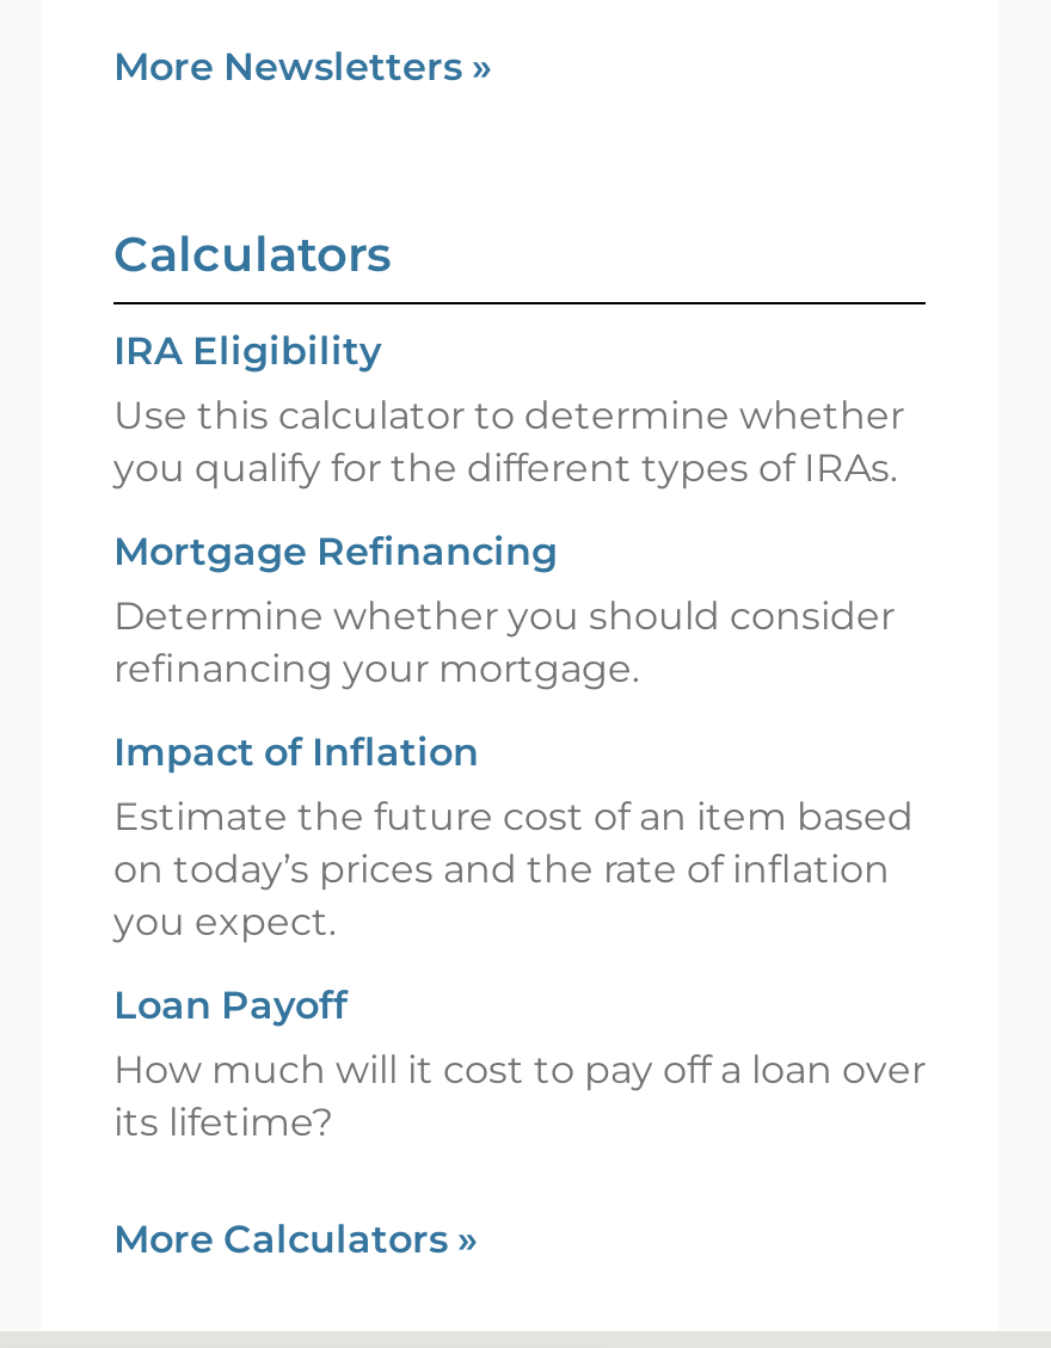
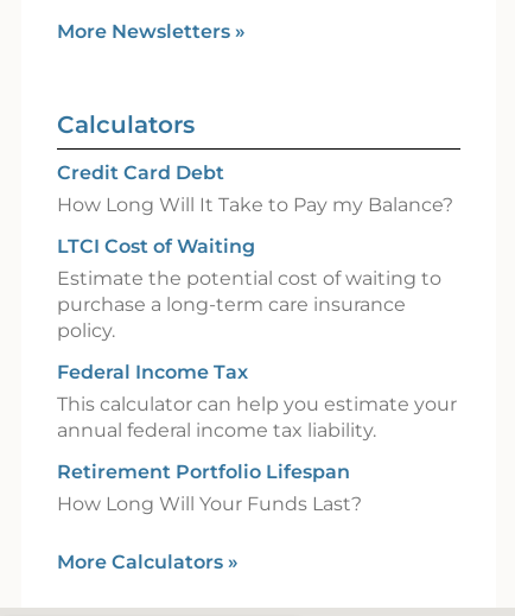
[113,328,904,491] IRA Eligibility | Use this calculator to determine whether | you qualify for the different types of IRAs. -> [57,161,453,216] Credit Card Debt | How Long Will It Take to Pay my Balance?
[113,529,895,691] Mortgage Refinancing | Determine whether you should consider | refinancing your mortgage. -> [57,235,441,342] LTCI Cost of Waiting | Estimate the potential cost of waiting to | purchase a long-term care insurance | policy.
[113,730,914,944] Impact of Inflation | Estimate the future cost of an item based | on today’s prices and the rate of inflation | you expect. -> [57,361,457,442] Federal Income Tax | This calculator can help you estimate your | annual federal income tax liability.
[113,983,926,1145] Loan Payoff | How much will it cost to pay off a loan over | its lifetime? -> [57,461,362,515] Retirement Portfolio Lifespan | How Long Will Your Funds Last?

